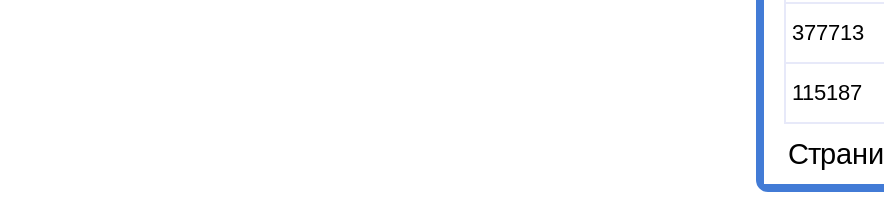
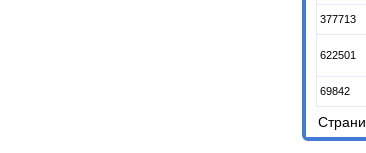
[792,80,862,104] 115187 -> [320,49,356,97] 622501 | 69842

